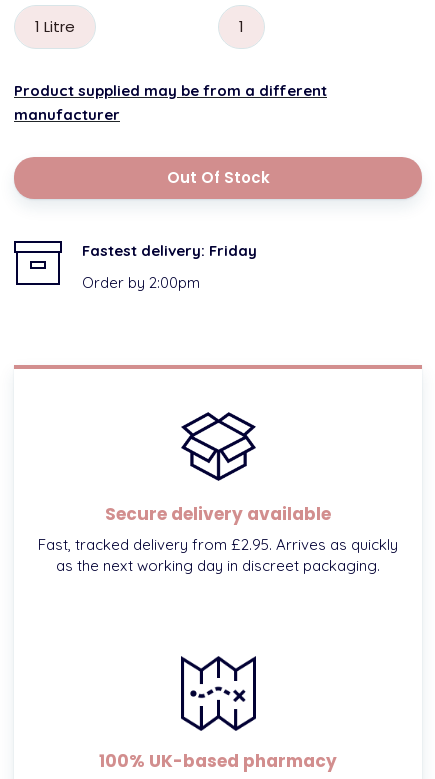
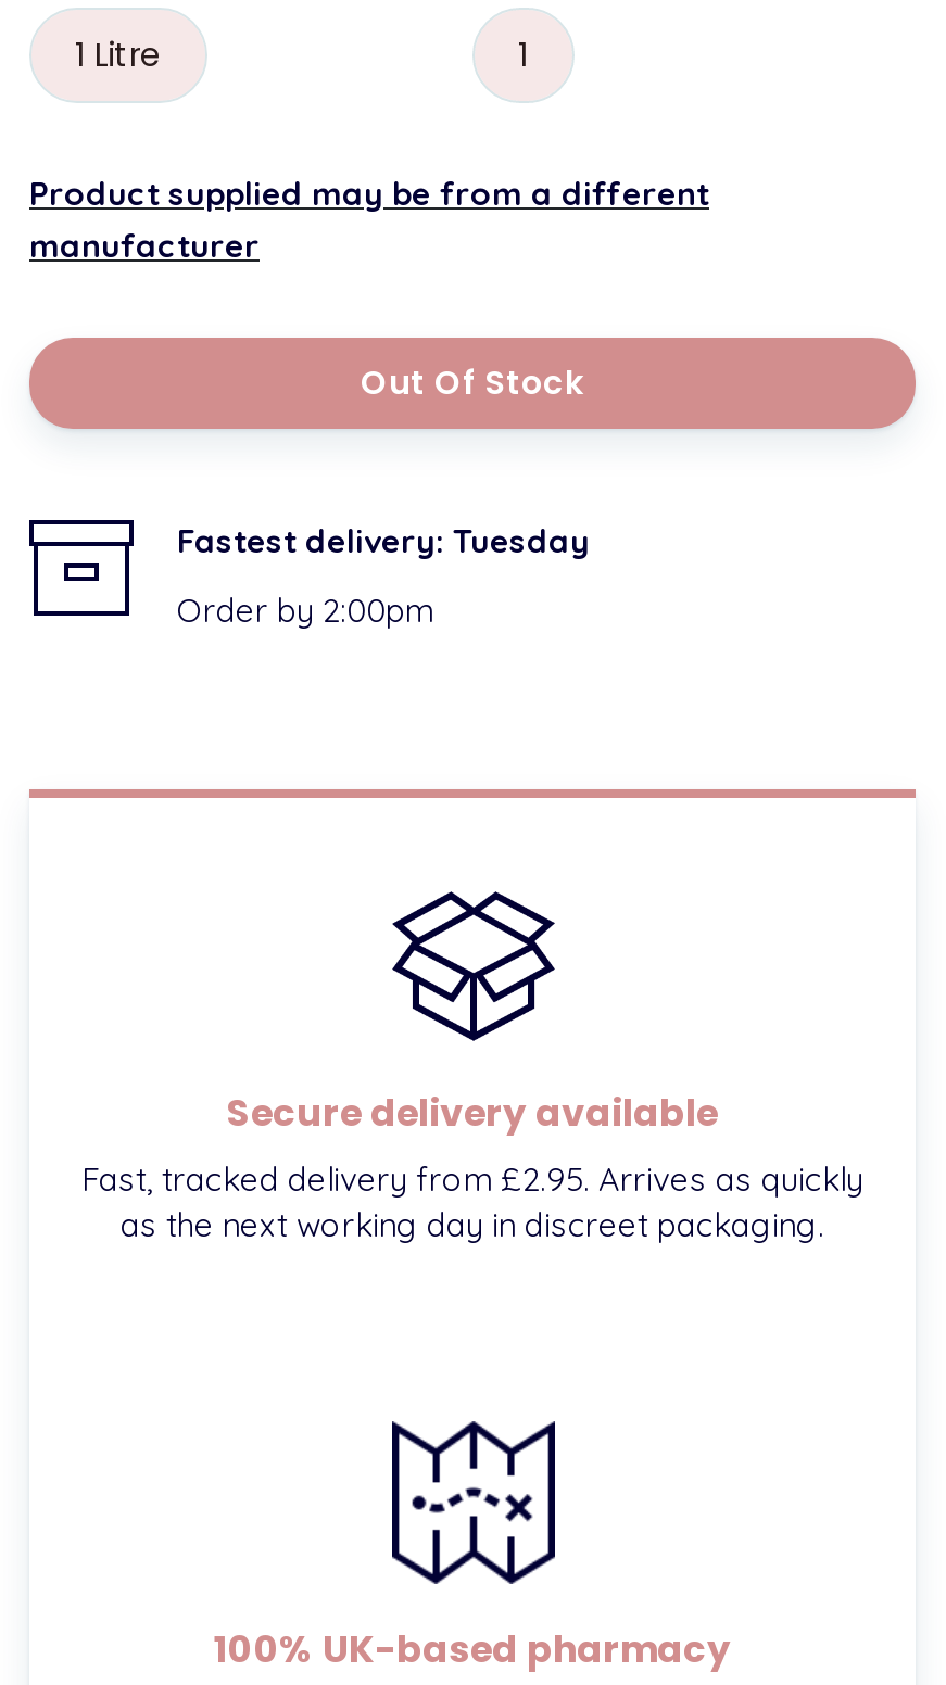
[82,241,257,260] Fastest delivery: Friday -> [177,520,590,562] Fastest delivery: Tuesday

